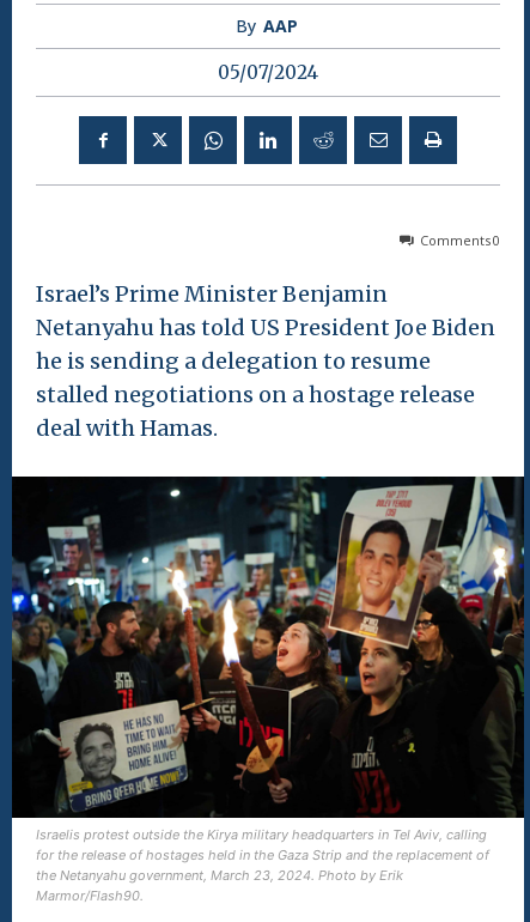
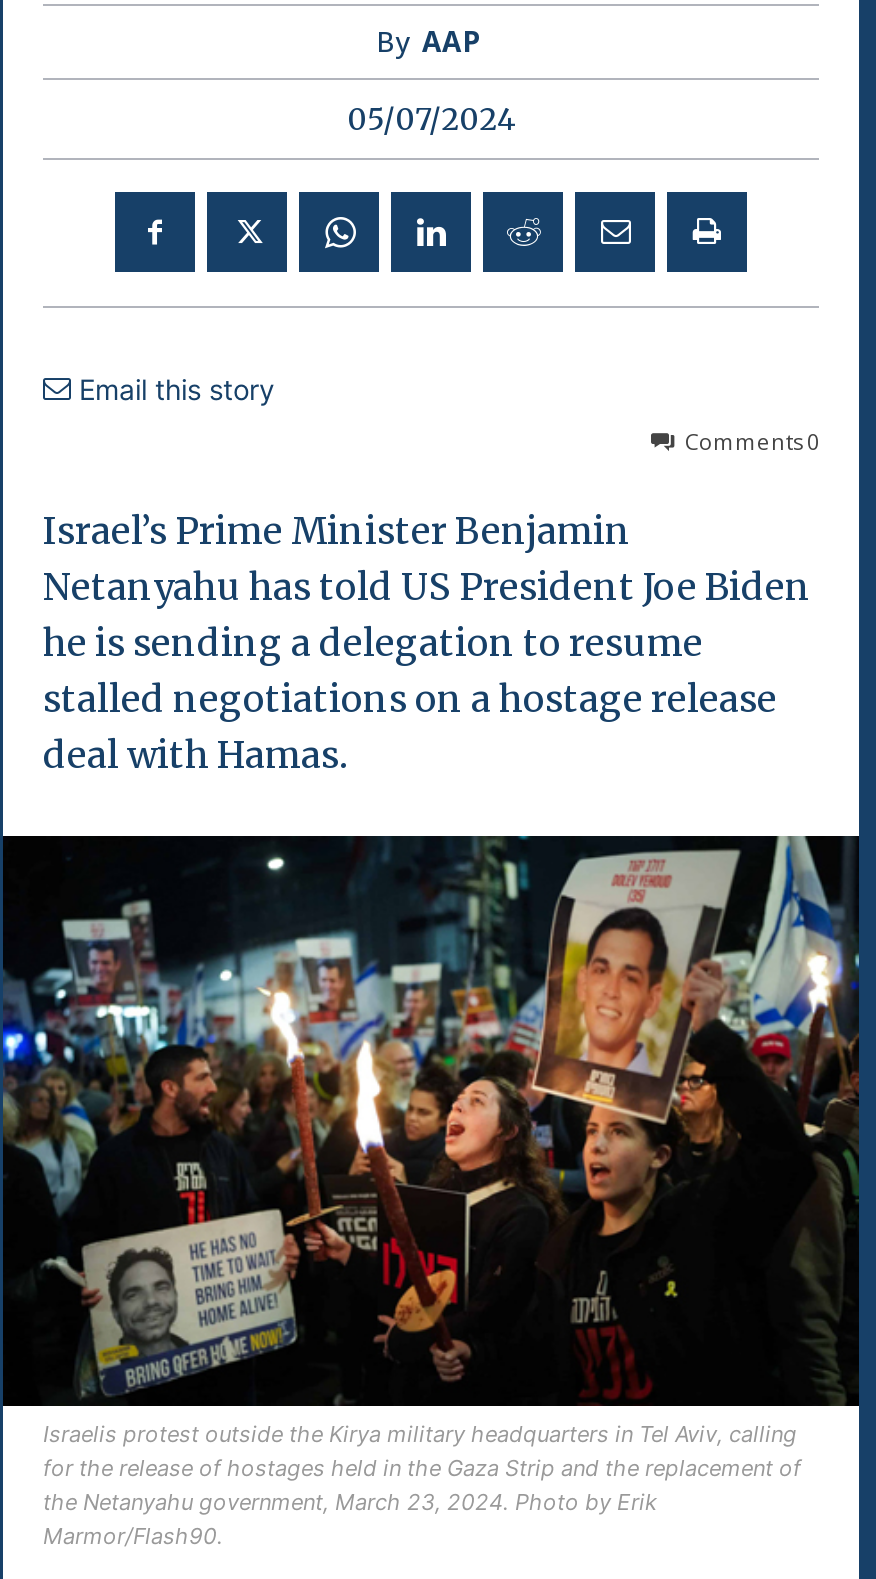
none -> [71,372,275,406] Email this story

